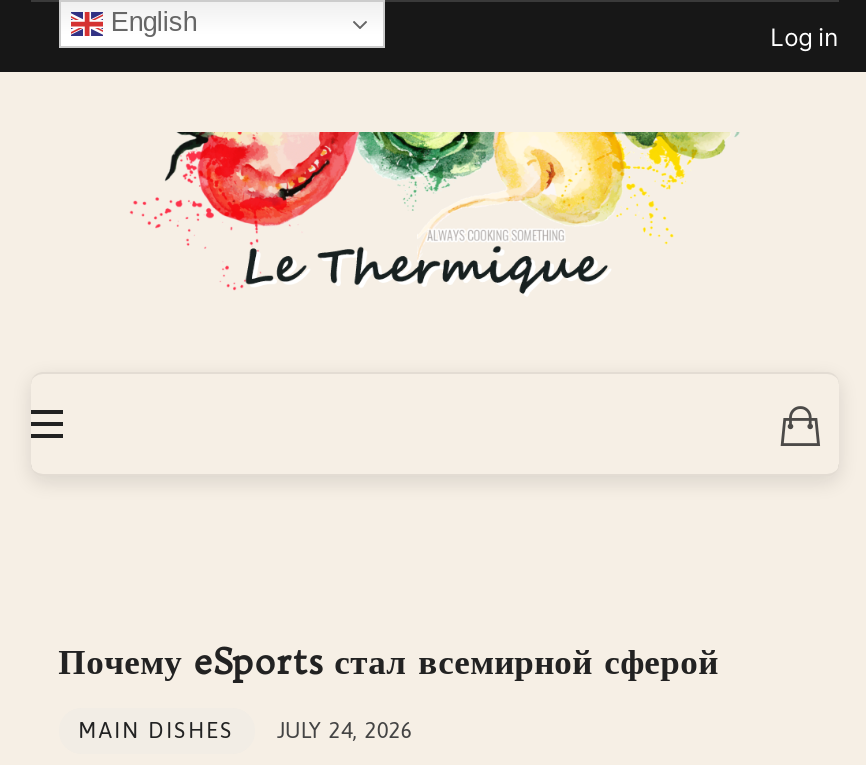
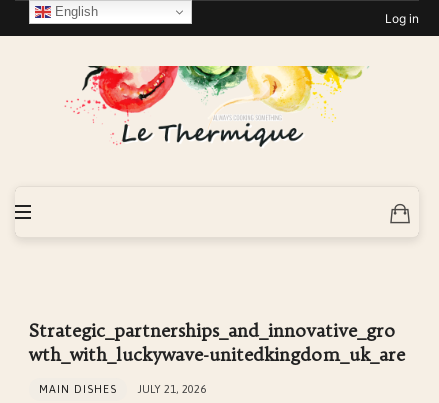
[58,640,718,684] Почему eSports стал всемирной сферой -> [29,320,405,366] Strategic_partnerships_and_innovative_gro | wth_with_luckywave-unitedkingdom_uk_are
[78,718,413,742] MAIN DISHES JULY 24, 2026 -> [39,383,206,395] MAIN DISHES JULY 21, 2026

